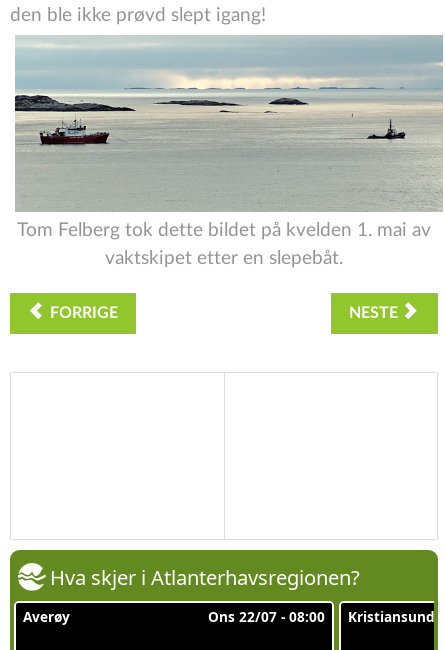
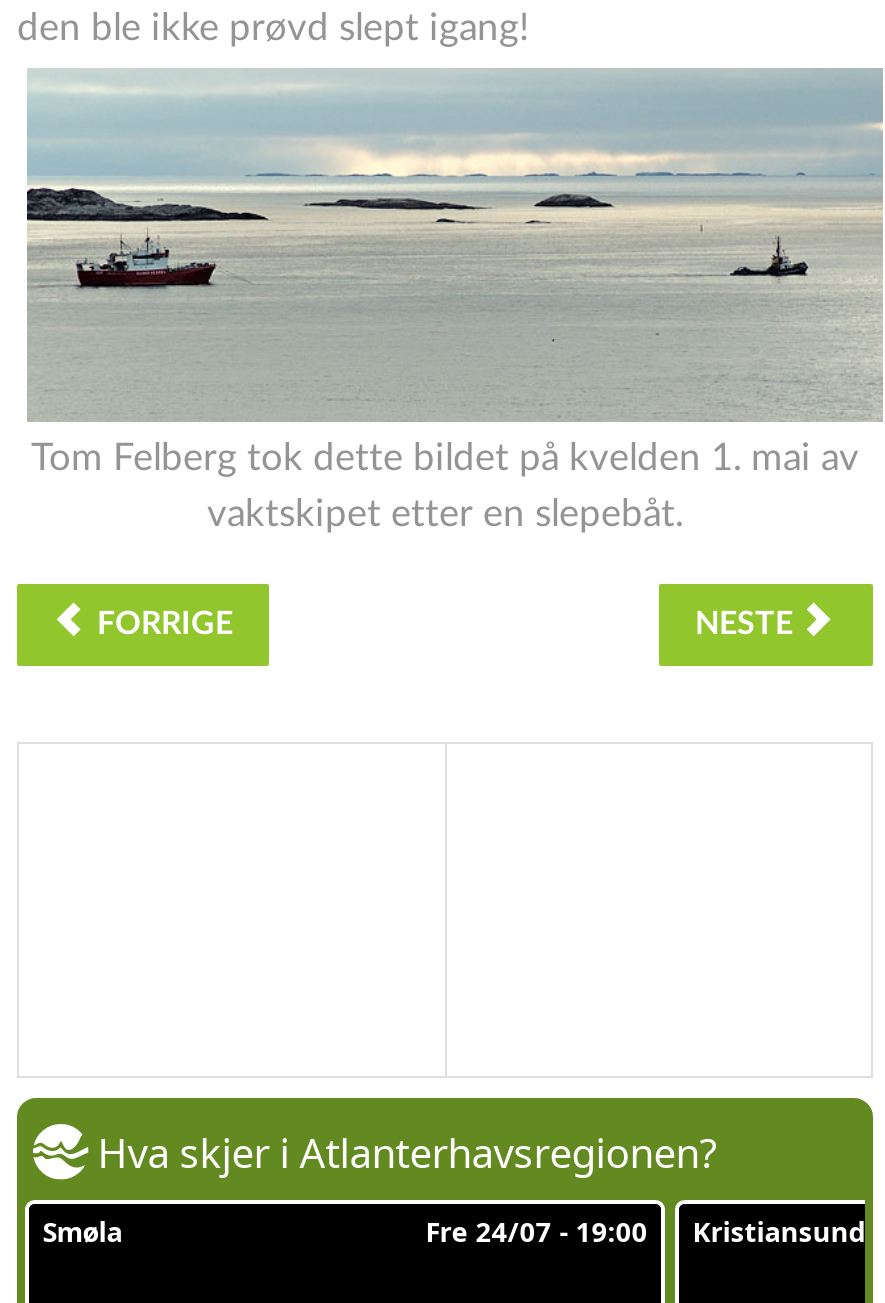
[23,607,325,626] Averøy | Ons 22/07 - 08:00 -> [43,1212,647,1250] Smøla | Fre 24/07 - 19:00

